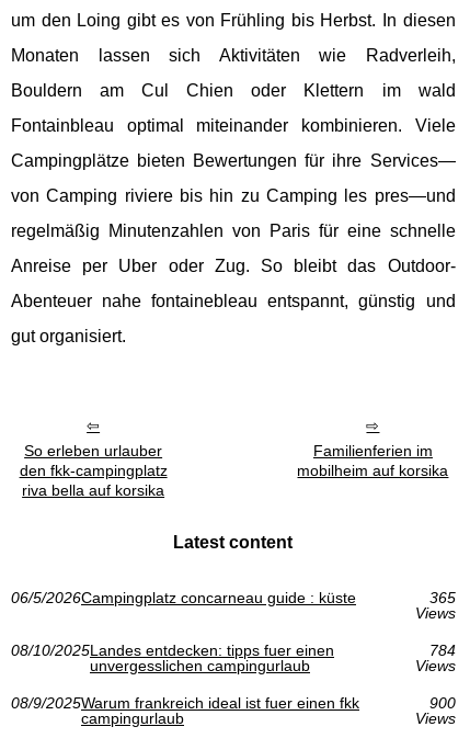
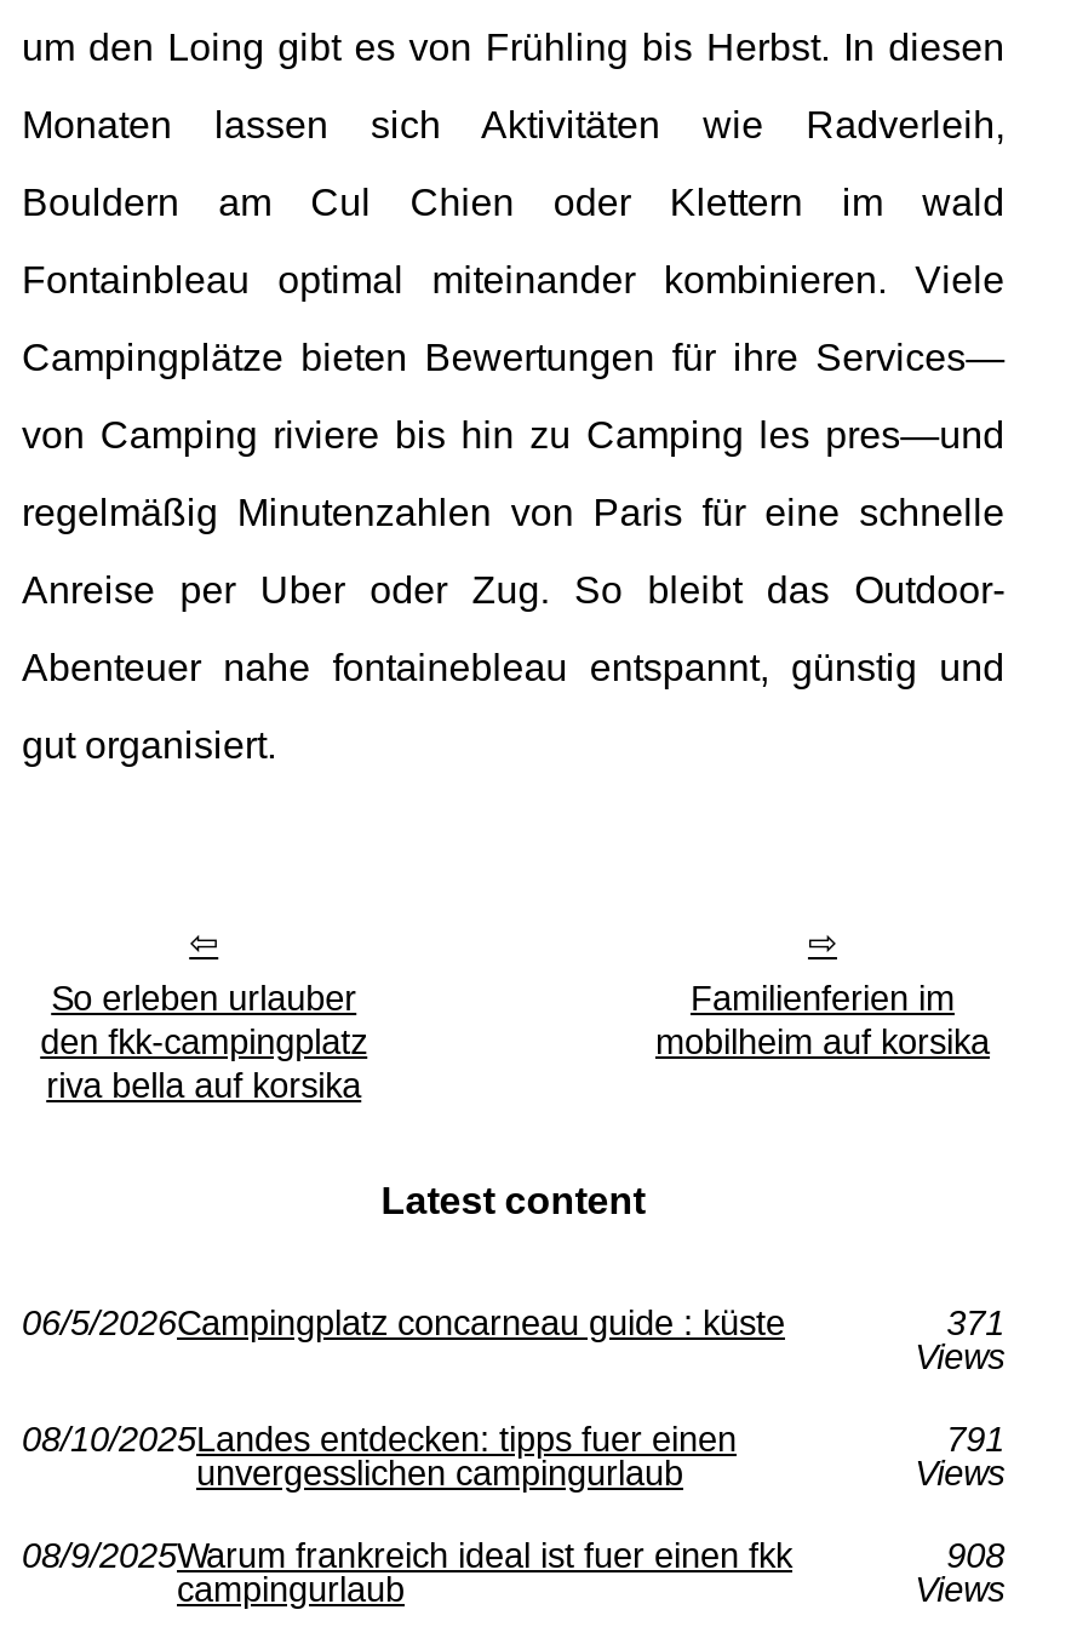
[429,589,455,607] 365 -> [946,1304,1005,1343] 371
[429,642,455,659] 784 -> [946,1421,1005,1459] 791
[429,694,455,712] 900 -> [946,1537,1005,1576] 908

